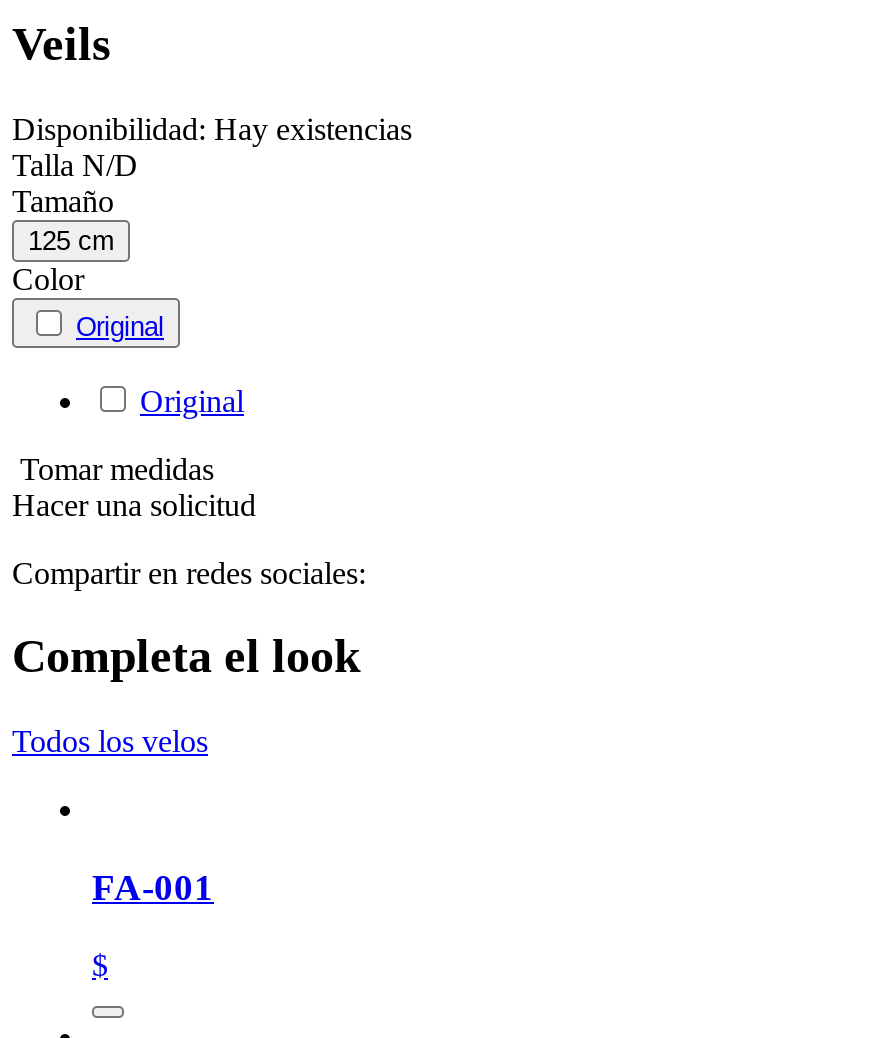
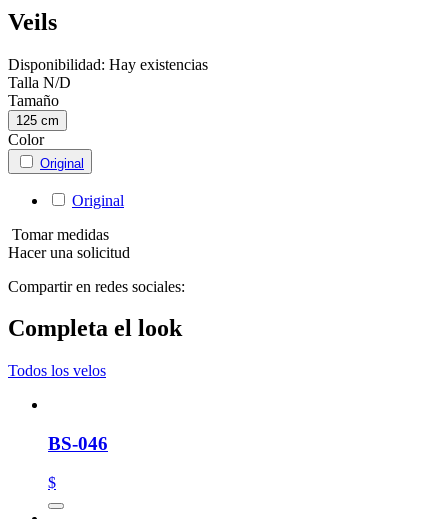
[92,866,214,908] FA-001 -> [48,433,108,454] BS-046

